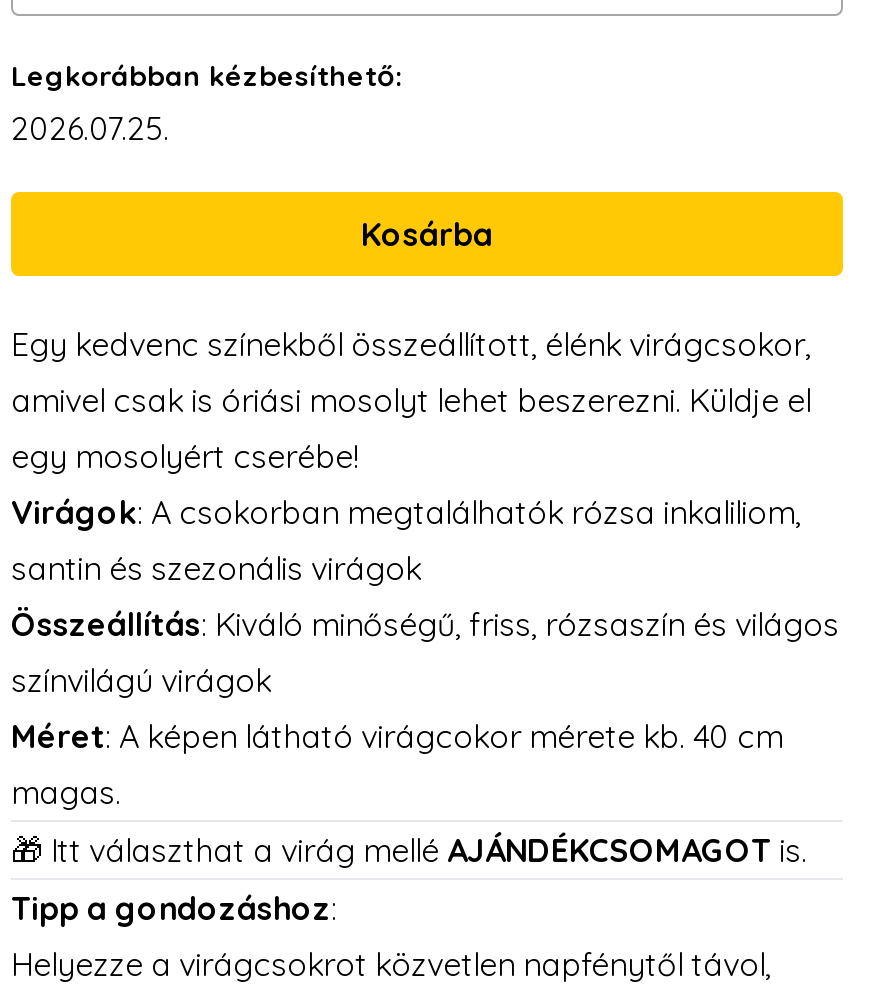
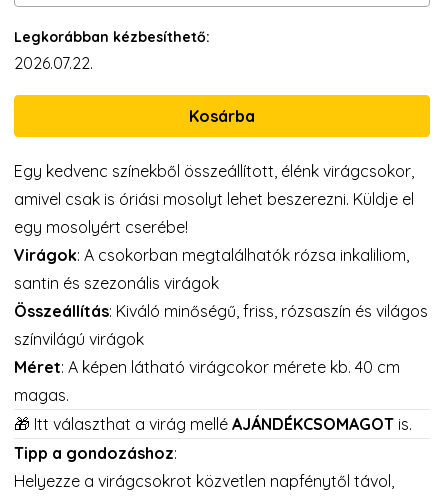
[11,108,169,148] 2026.07.25. -> [14,53,93,73] 2026.07.22.

